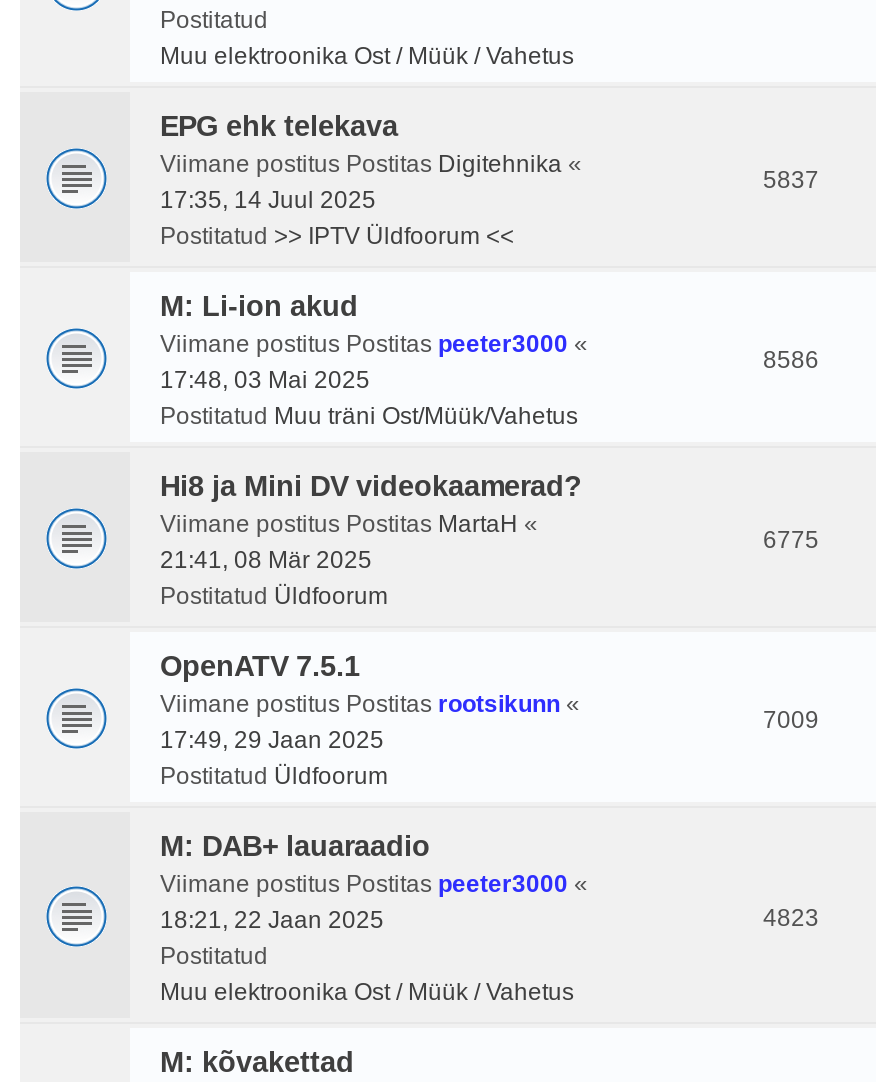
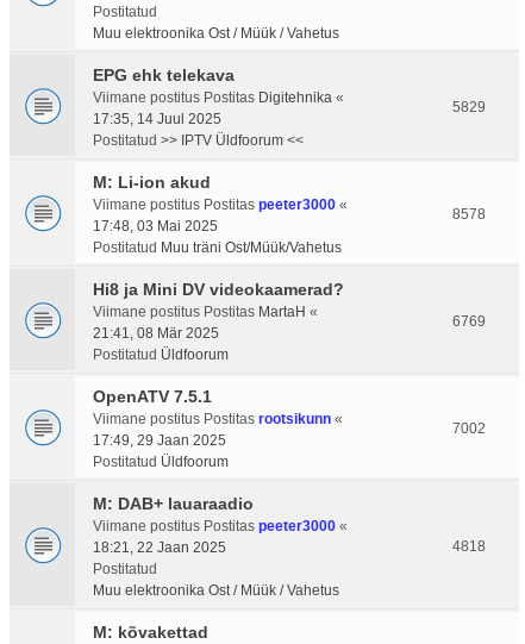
[763,166,819,194] 5837 -> [452,99,485,115] 5829
[763,346,819,374] 8586 -> [452,206,485,223] 8578
[763,526,819,554] 6775 -> [452,313,485,330] 6769
[763,706,819,734] 7009 -> [452,420,485,437] 7002
[763,904,819,932] 4823 -> [452,538,485,555] 4818

